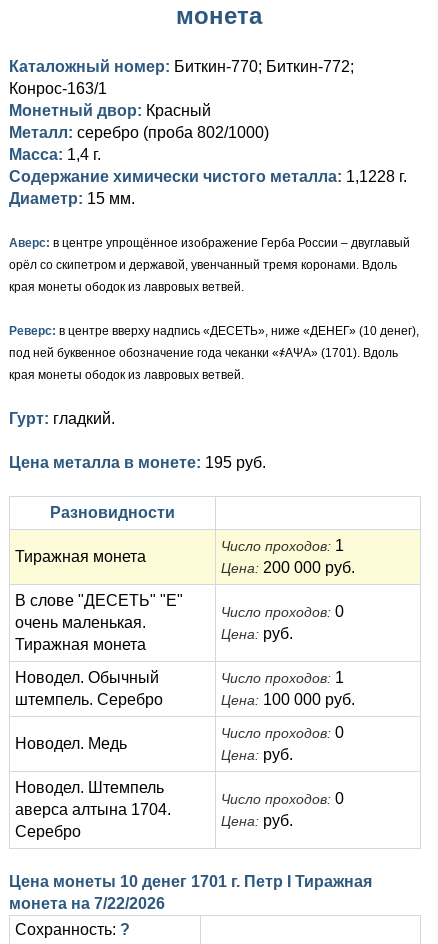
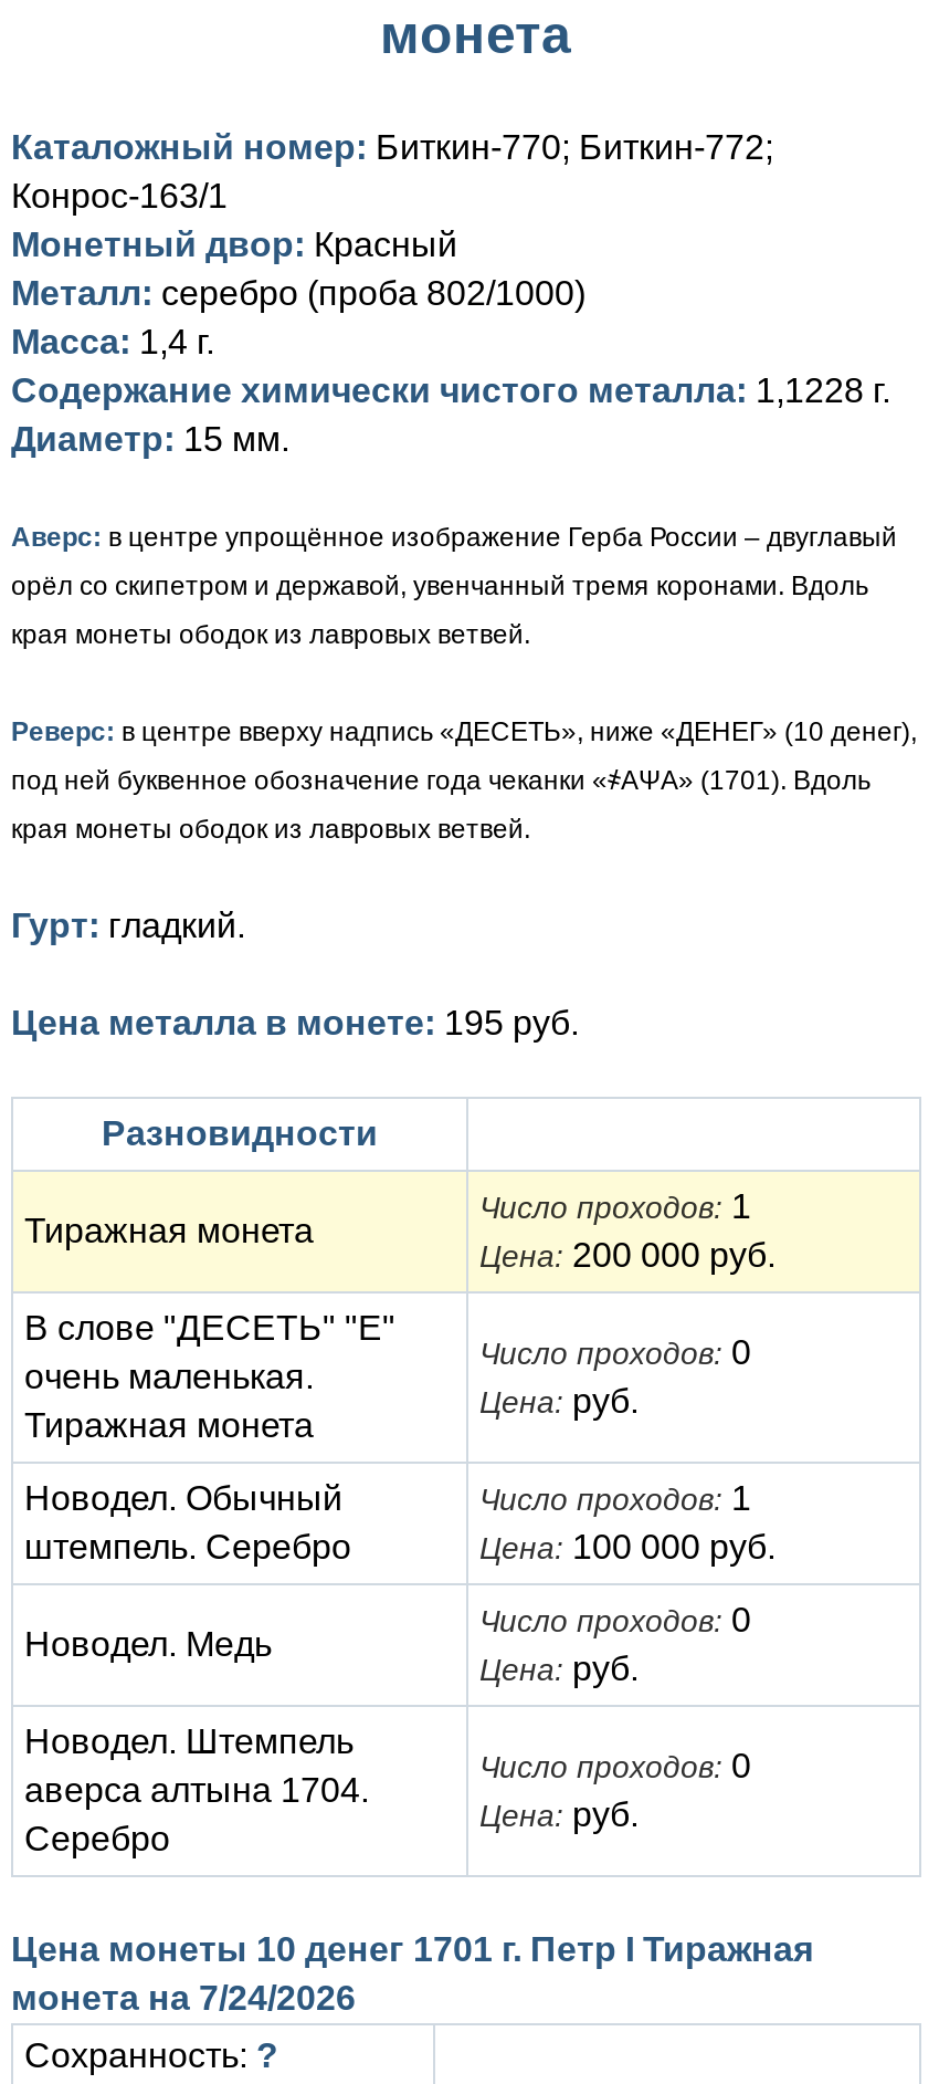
[9,895,165,912] монета на 7/22/2026 -> [11,1979,356,2017] монета на 7/24/2026

